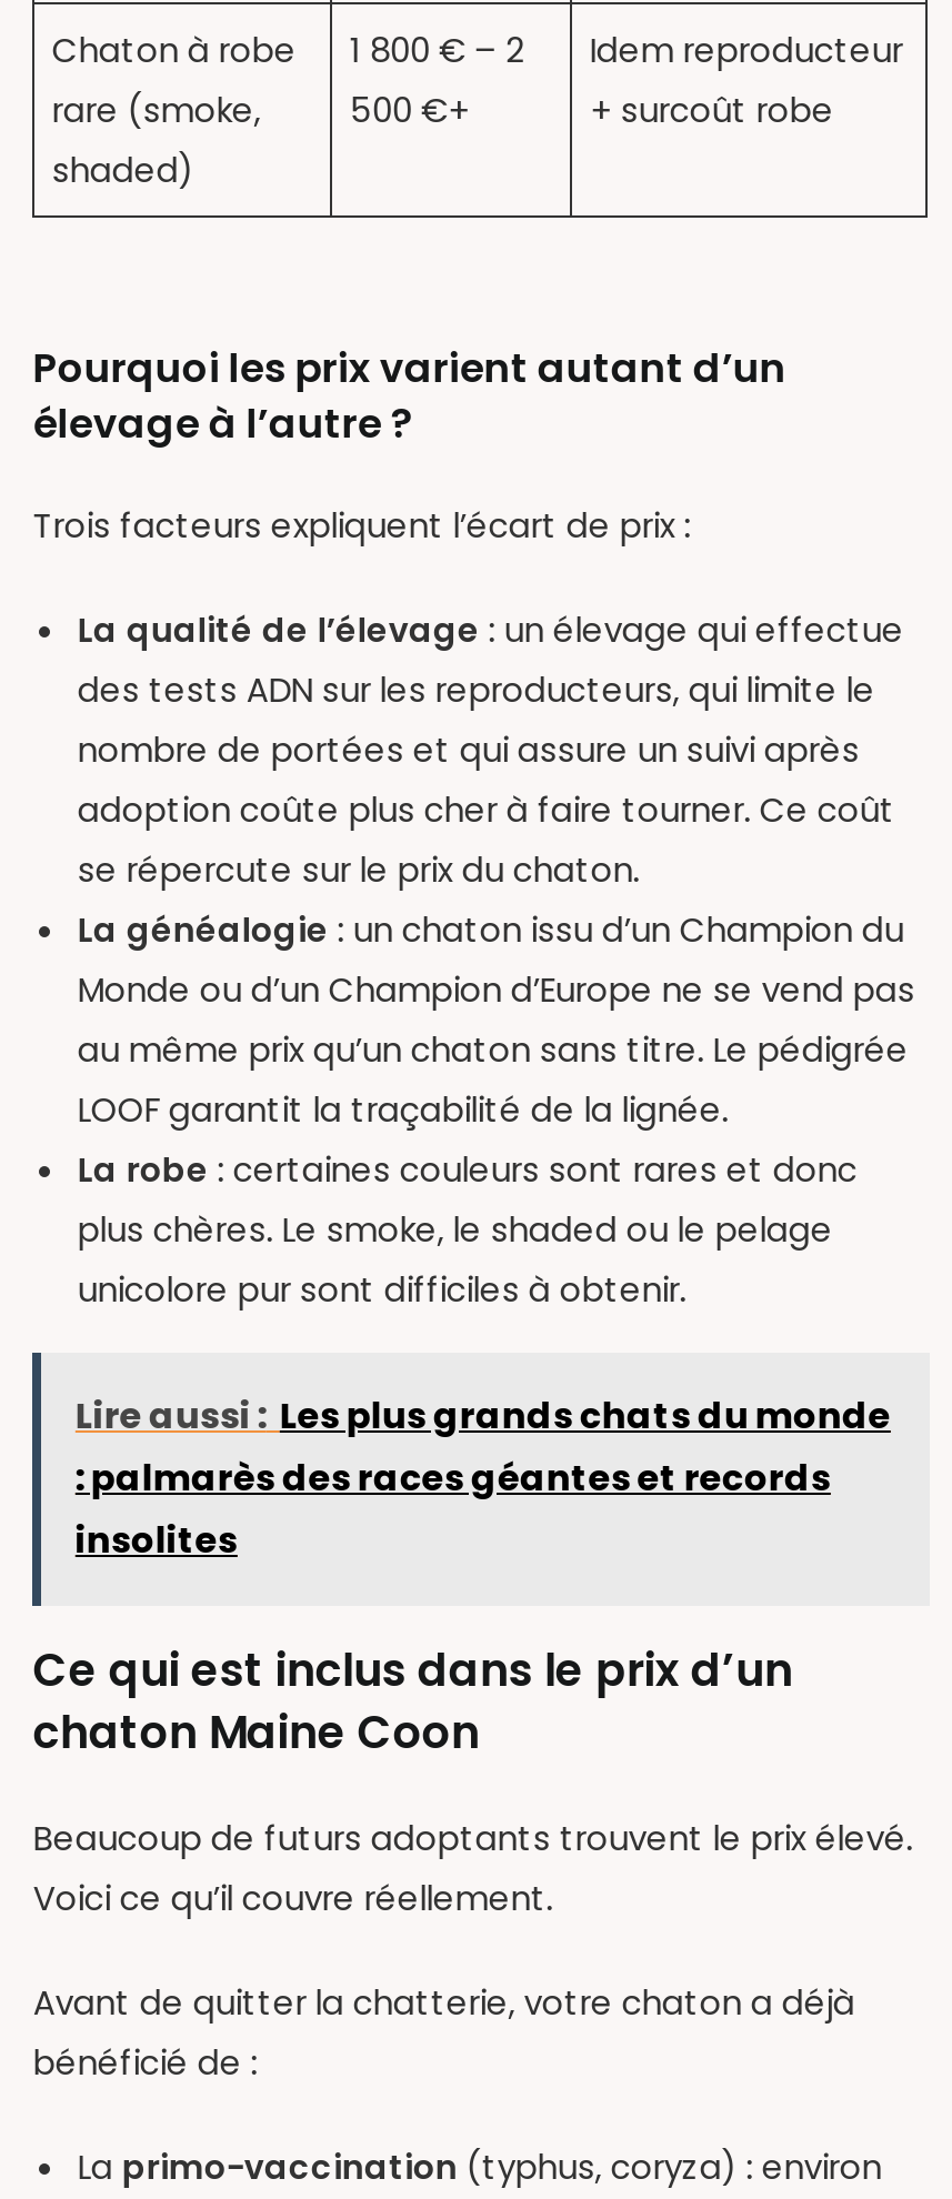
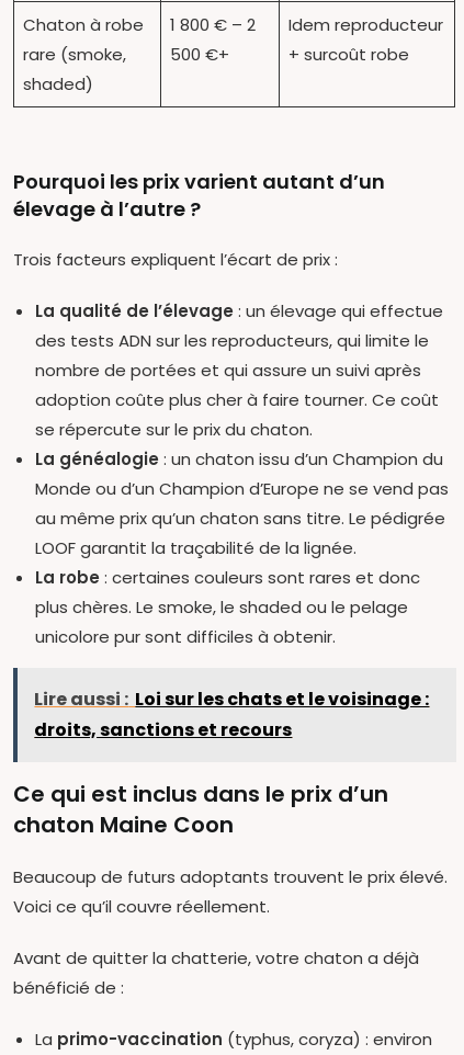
[75,1390,891,1565] Lire aussi : Les plus grands chats du monde | : palmarès des races géantes et records | insolites -> [34,686,429,742] Lire aussi : Loi sur les chats et le voisinage : | droits, sanctions et recours

